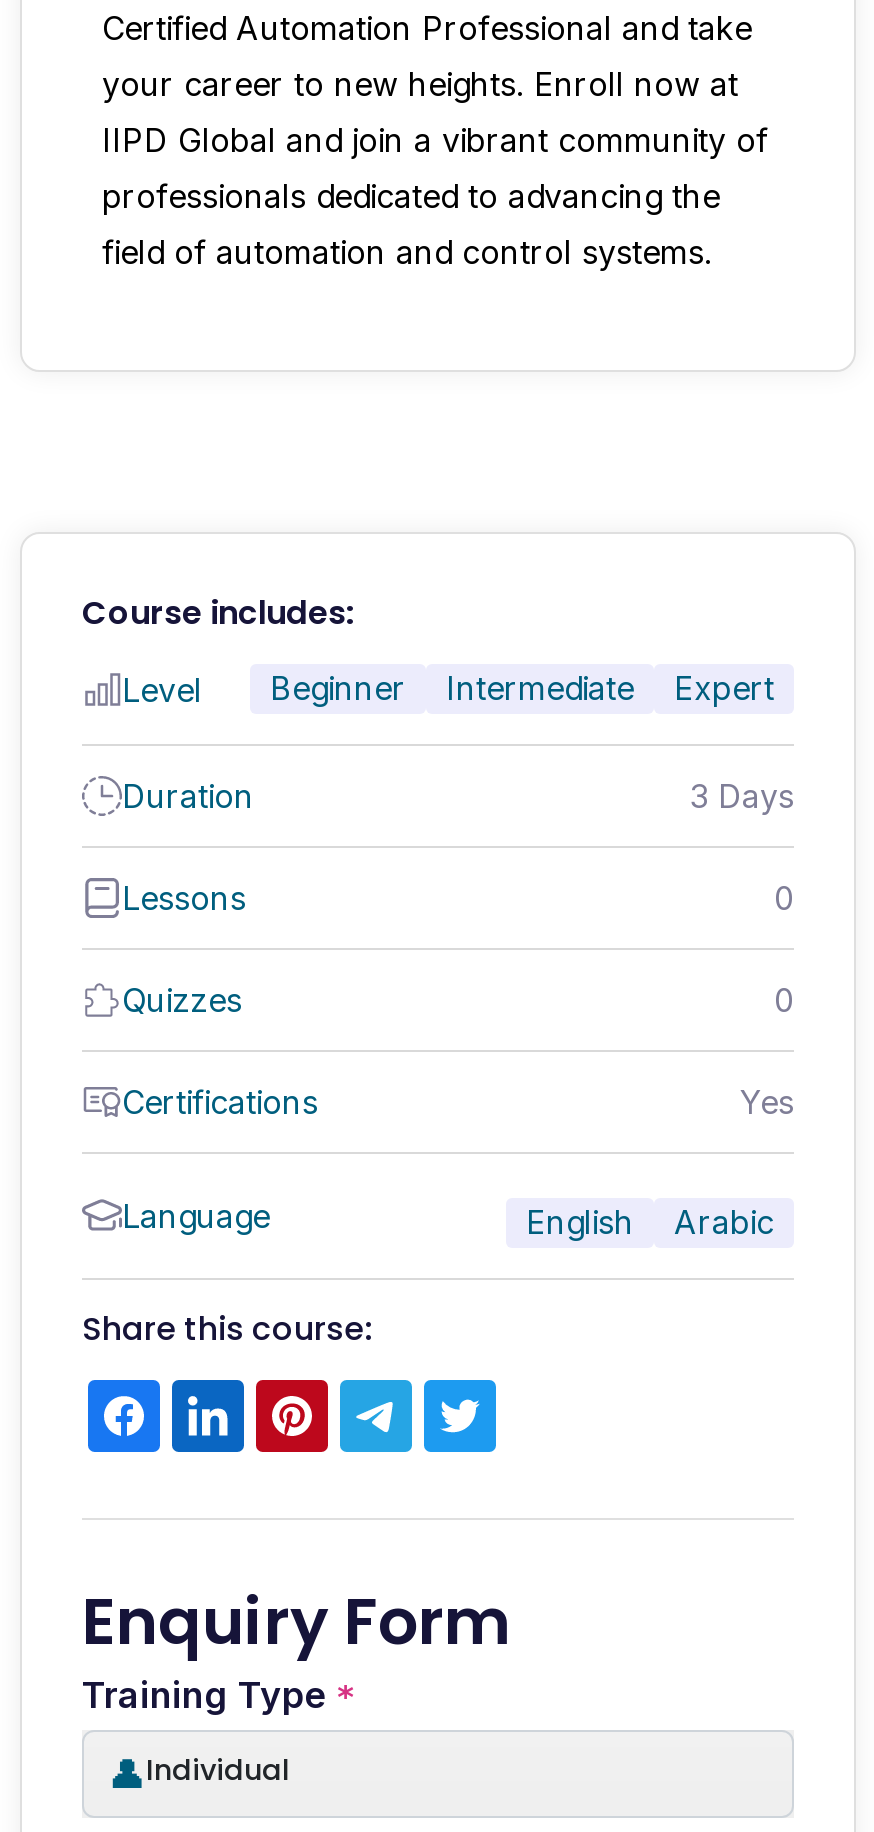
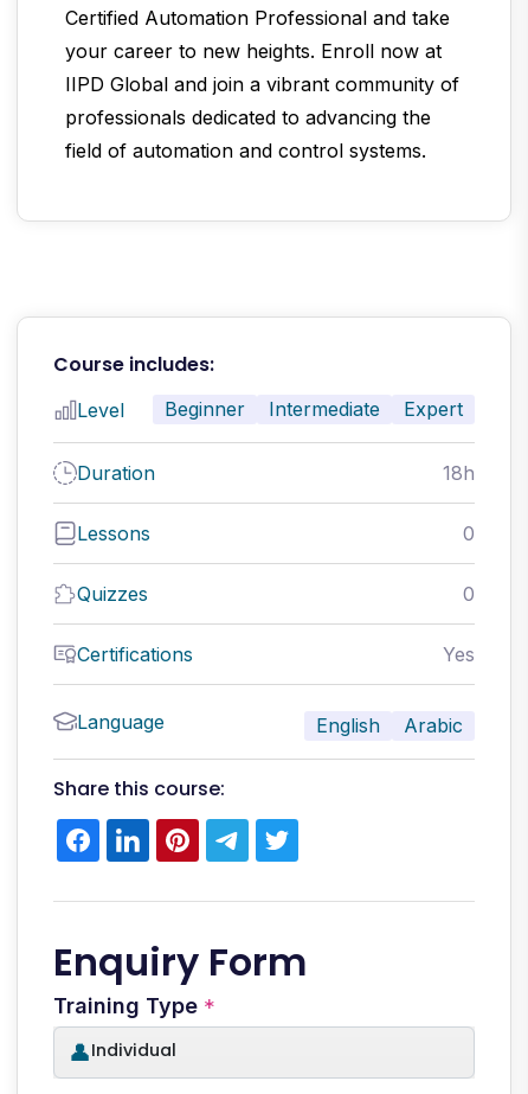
[690,777,794,817] 3 Days -> [443,462,475,485] 18h

